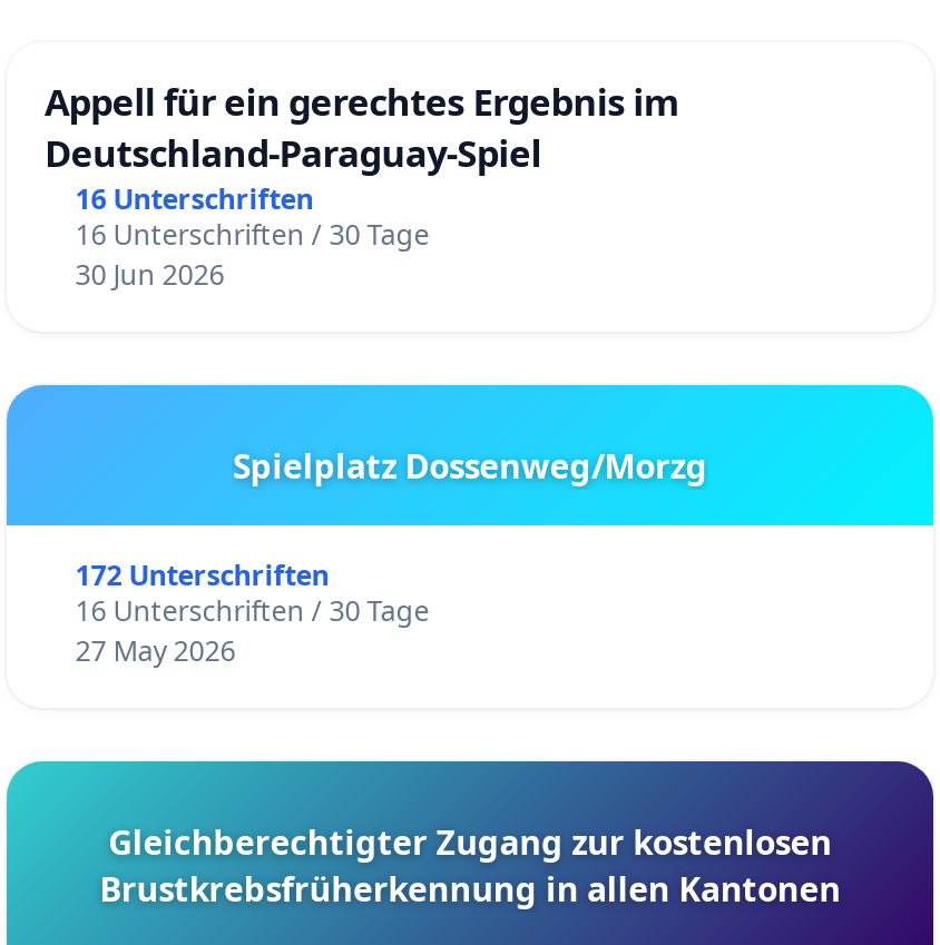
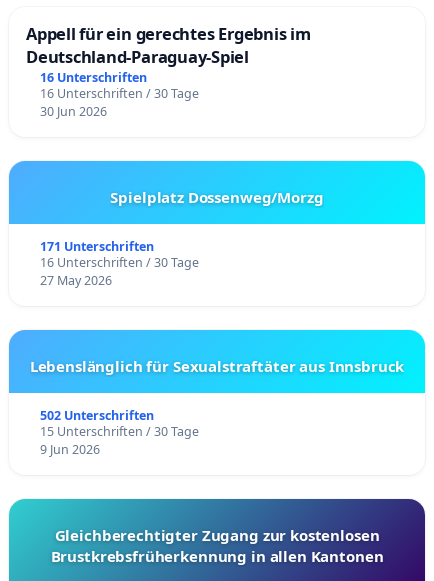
[75,557,329,595] 172 Unterschriften -> [40,238,154,255] 171 Unterschriften
none -> [30,356,404,458] Lebenslänglich für Sexualstraftäter aus Innsbruck | 502 Unterschriften | 15 Unterschriften / 30 Tage | 9 Jun 2026

